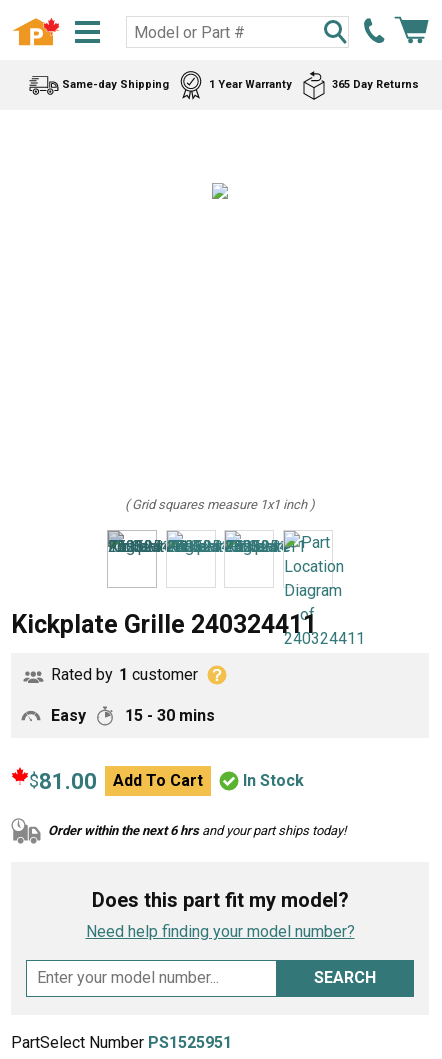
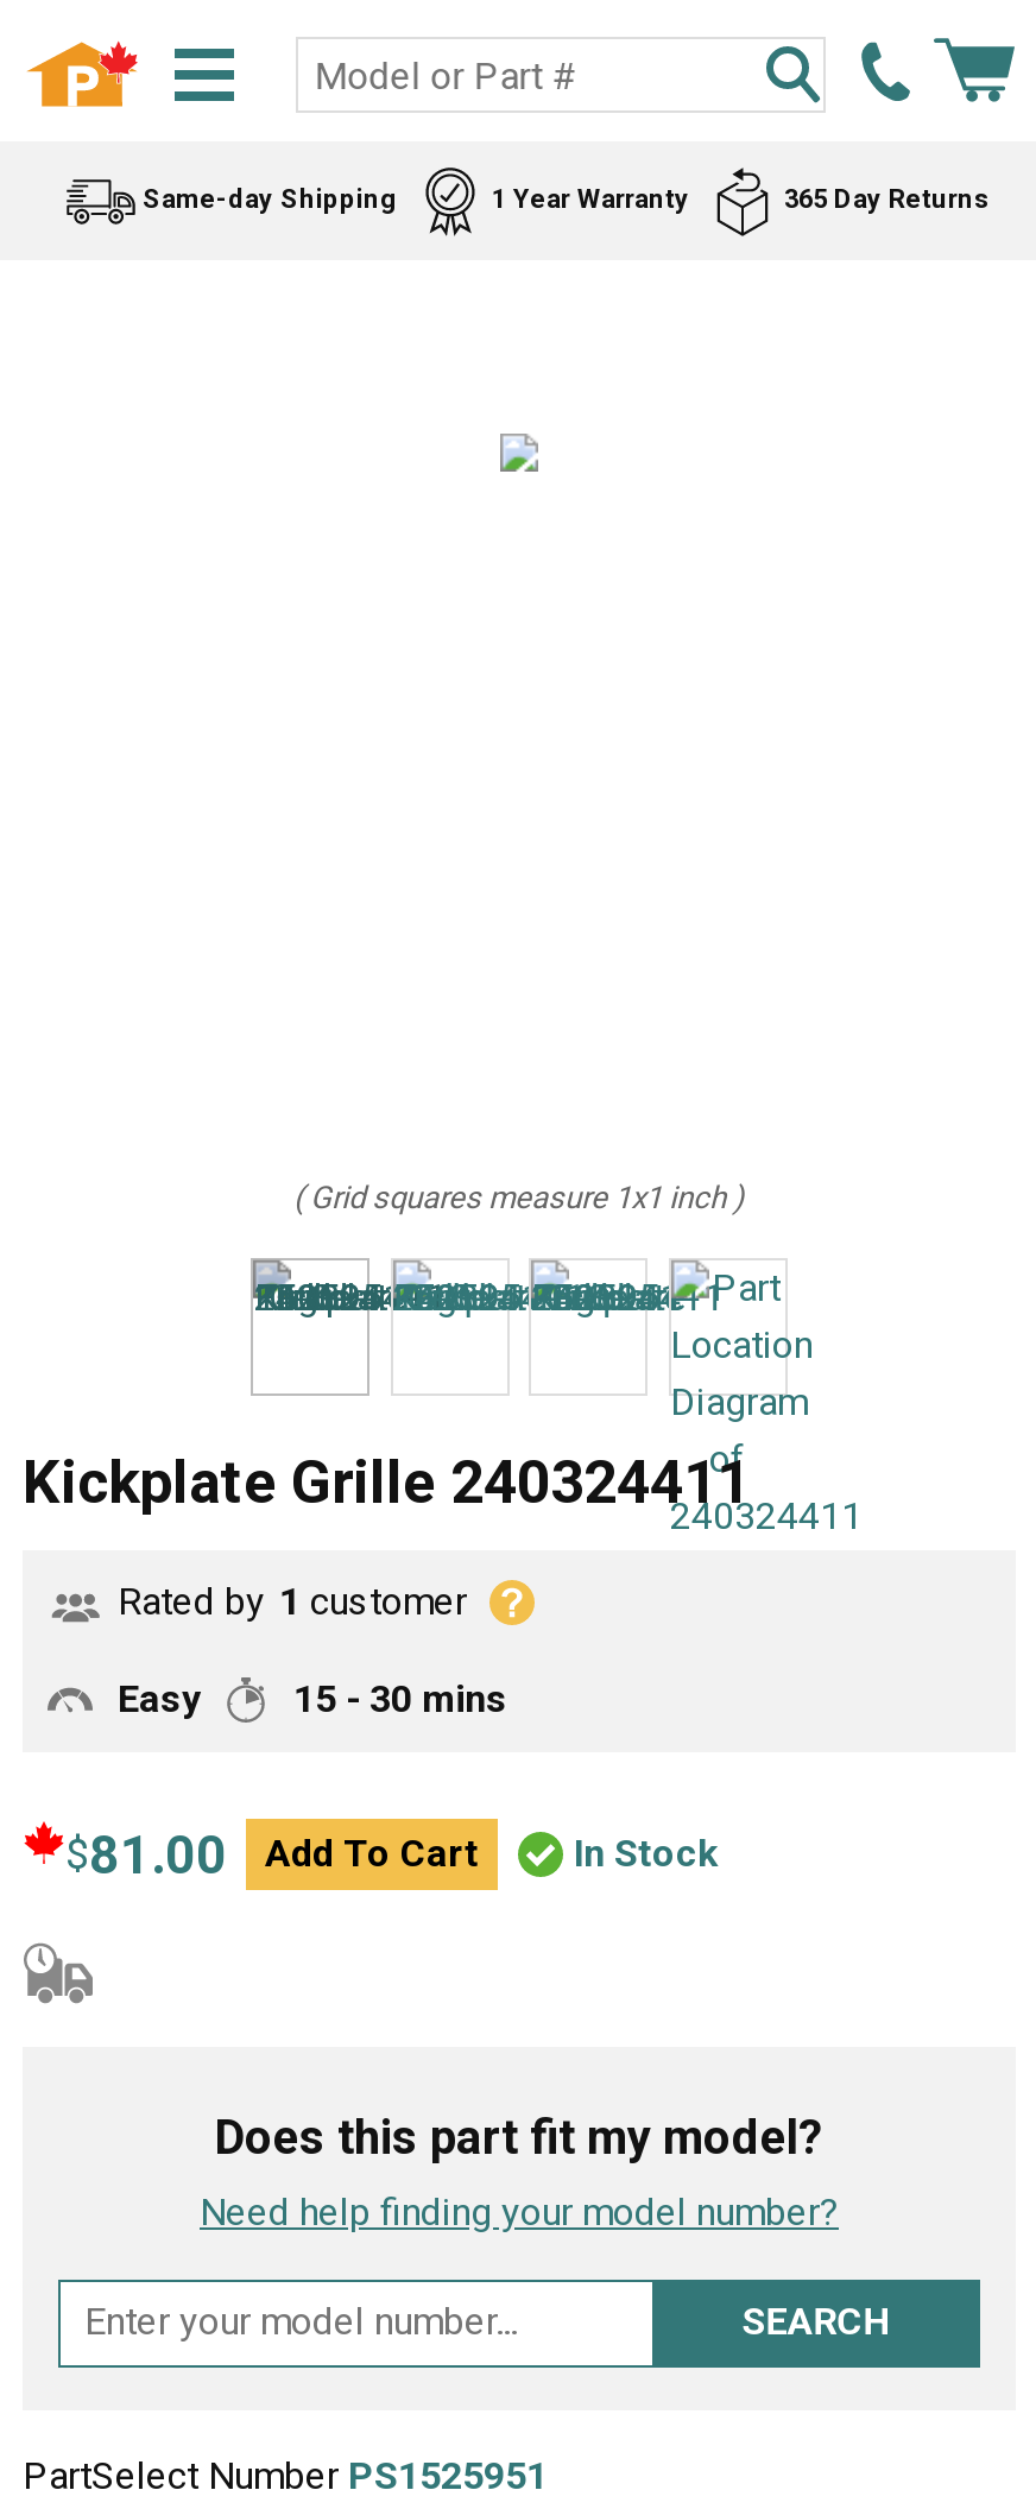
[48,823,346,838] Order within the next 6 hrs and your part ships today! -> none

